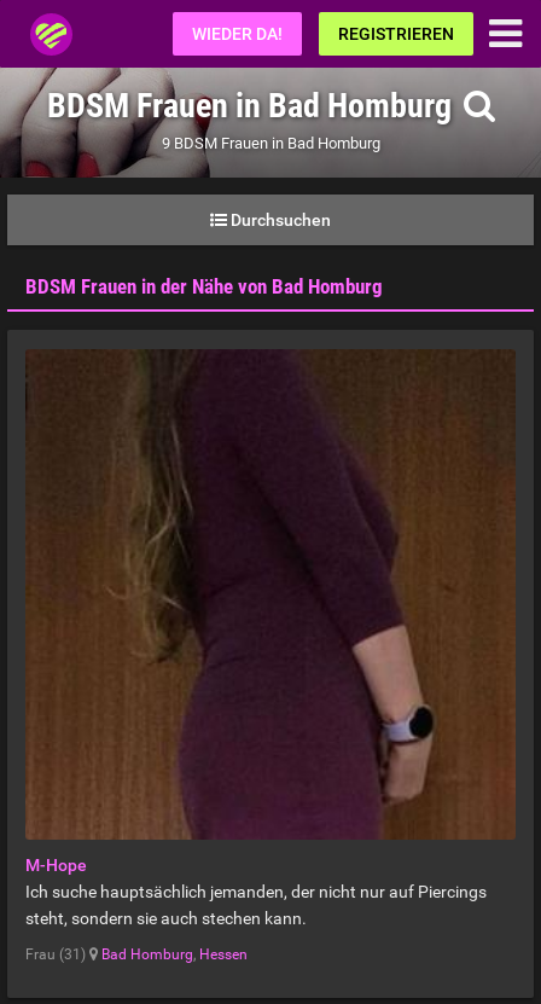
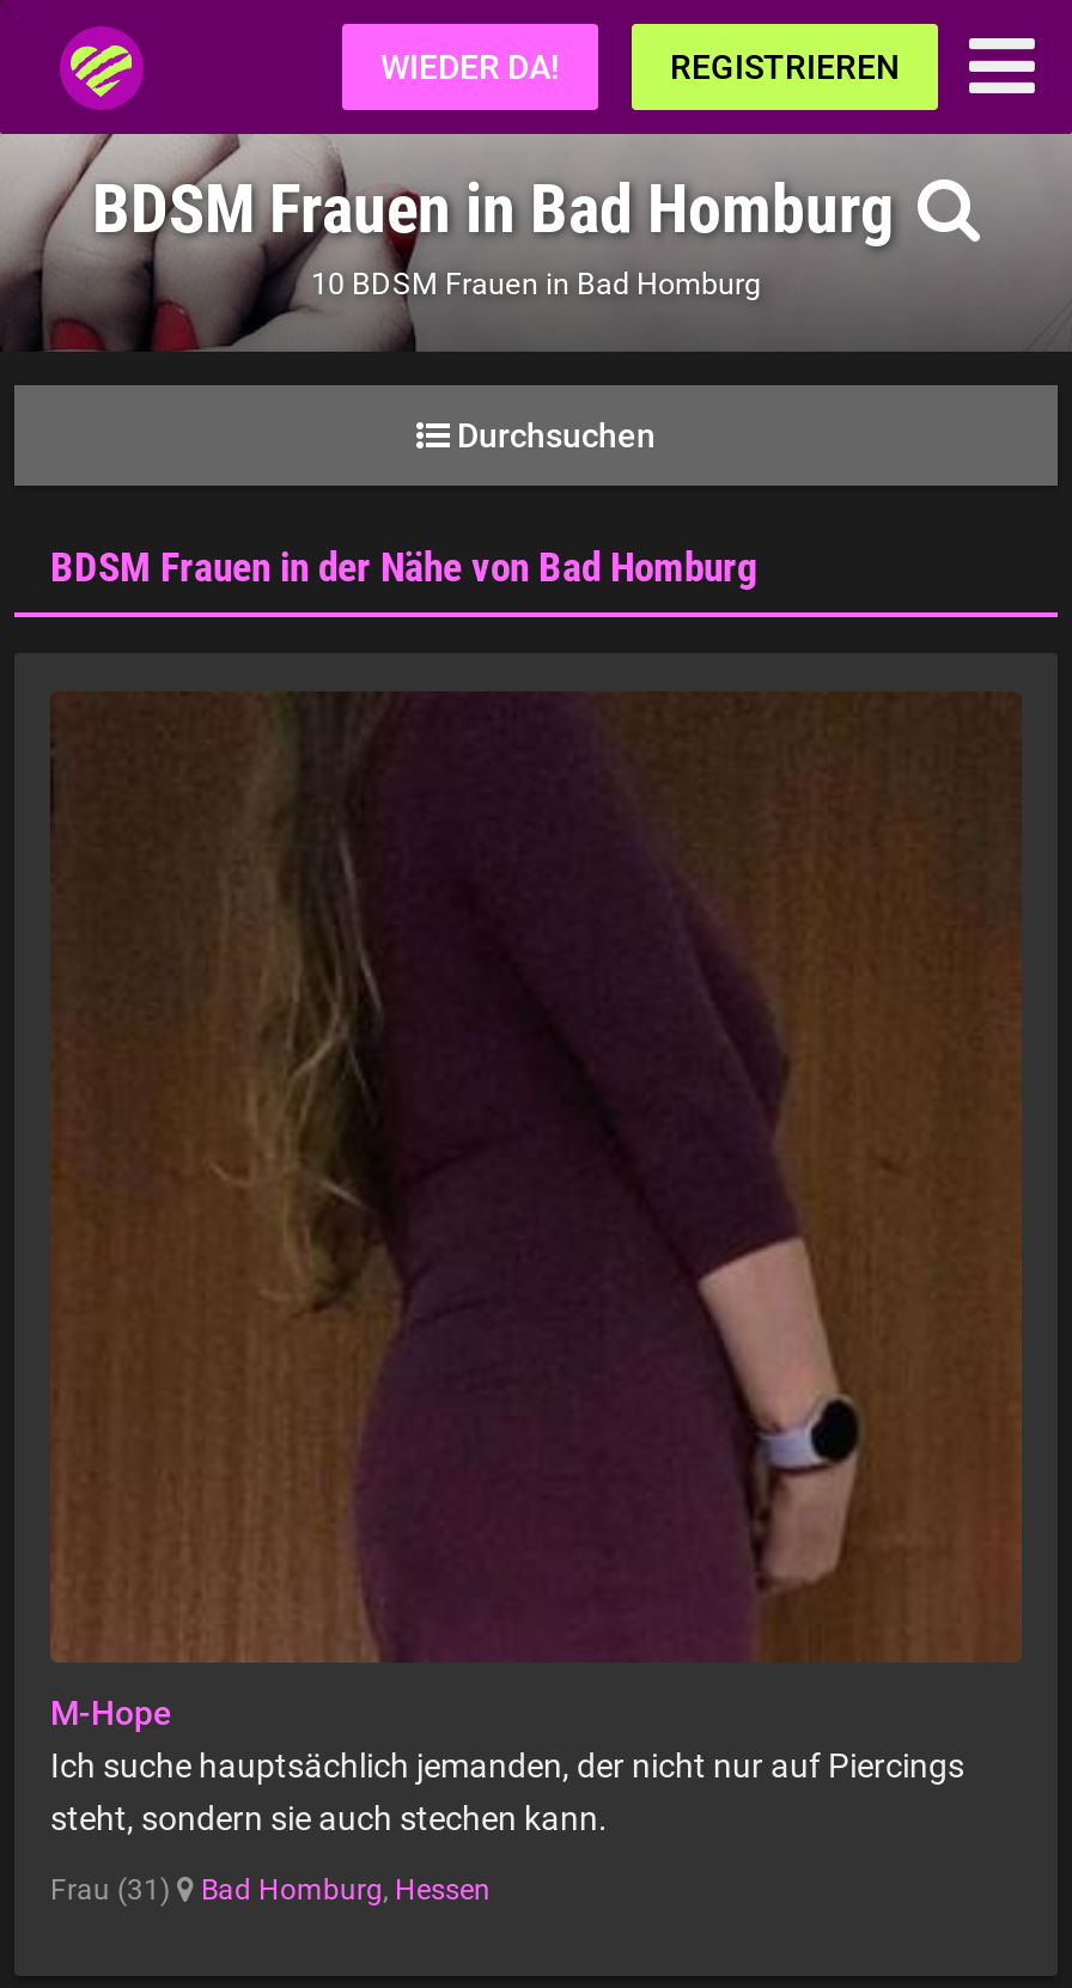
[161,134,380,152] 9 BDSM Frauen in Bad Homburg -> [311,264,761,300] 10 BDSM Frauen in Bad Homburg

